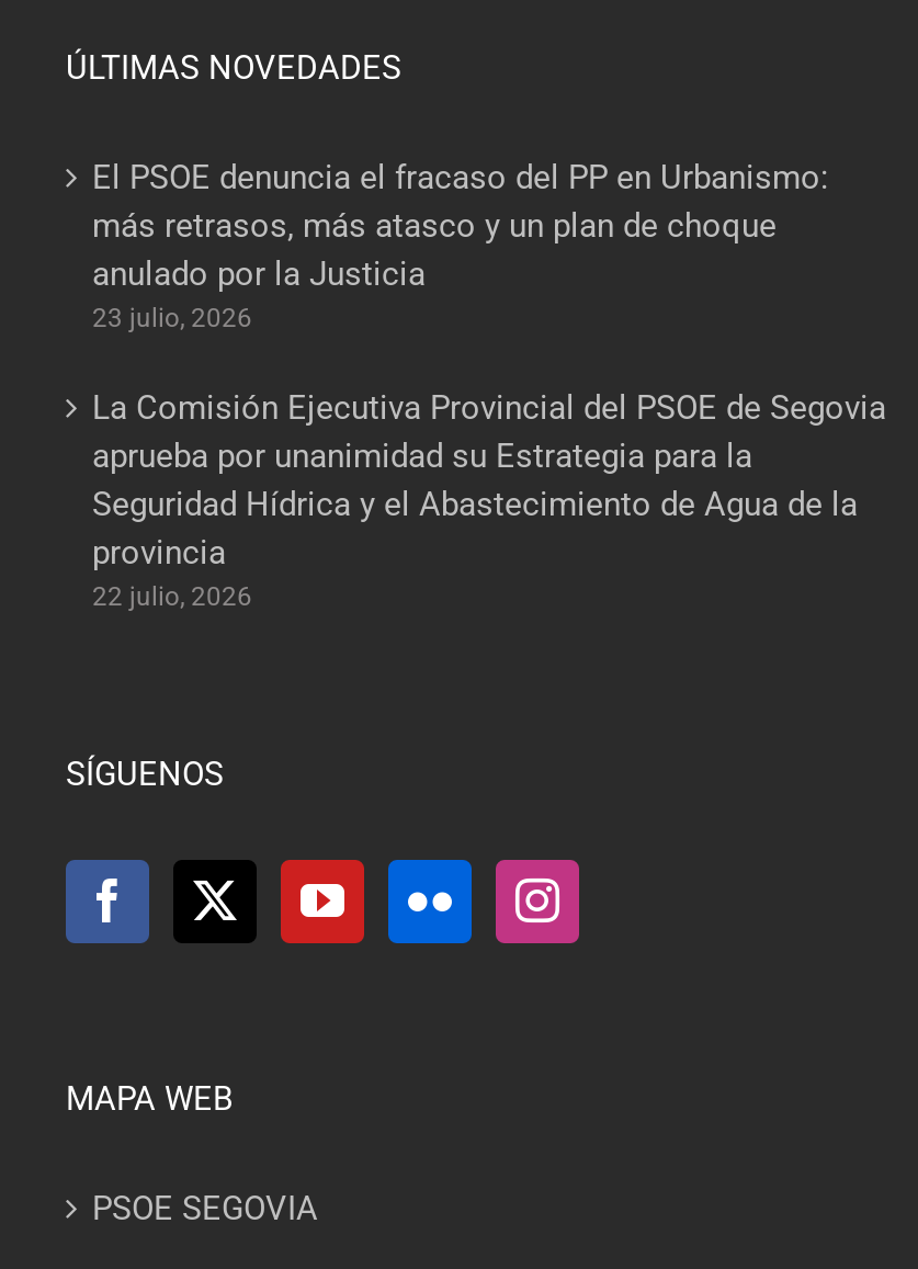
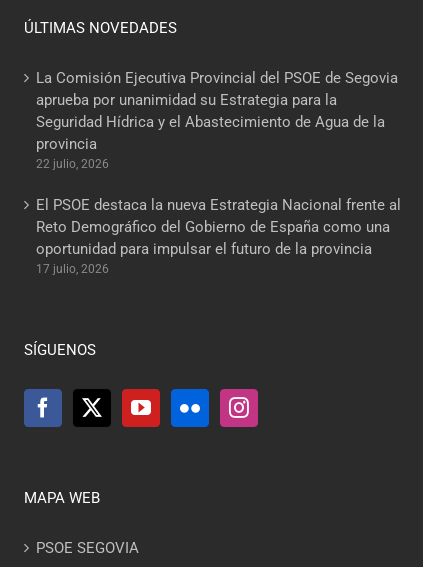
[92,158,829,333] El PSOE denuncia el fracaso del PP en Urbanismo: | más retrasos, más atasco y un plan de choque | anulado por la Justicia | 23 julio, 2026 -> none
moved [92,388,886,612] -> [36,69,398,171]: La Comisión Ejecutiva Provincial del PSOE de Segovia | aprueba por unanimidad su Estrategia para la | Seguridad Hídrica y el Abastecimiento de Agua de la | provincia | 22 julio, 2026
none -> [36,196,401,276] El PSOE destaca la nueva Estrategia Nacional frente al | Reto Demográfico del Gobierno de España como una | oportunidad para impulsar el futuro de la provincia | 17 julio, 2026

